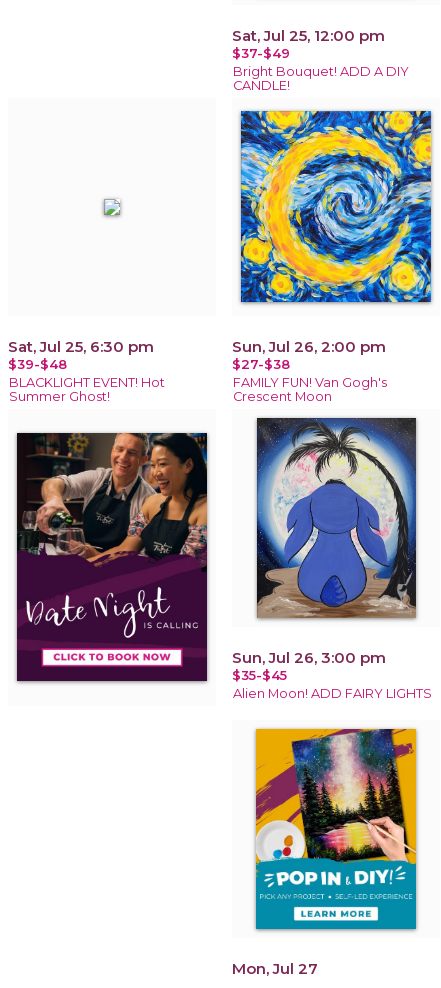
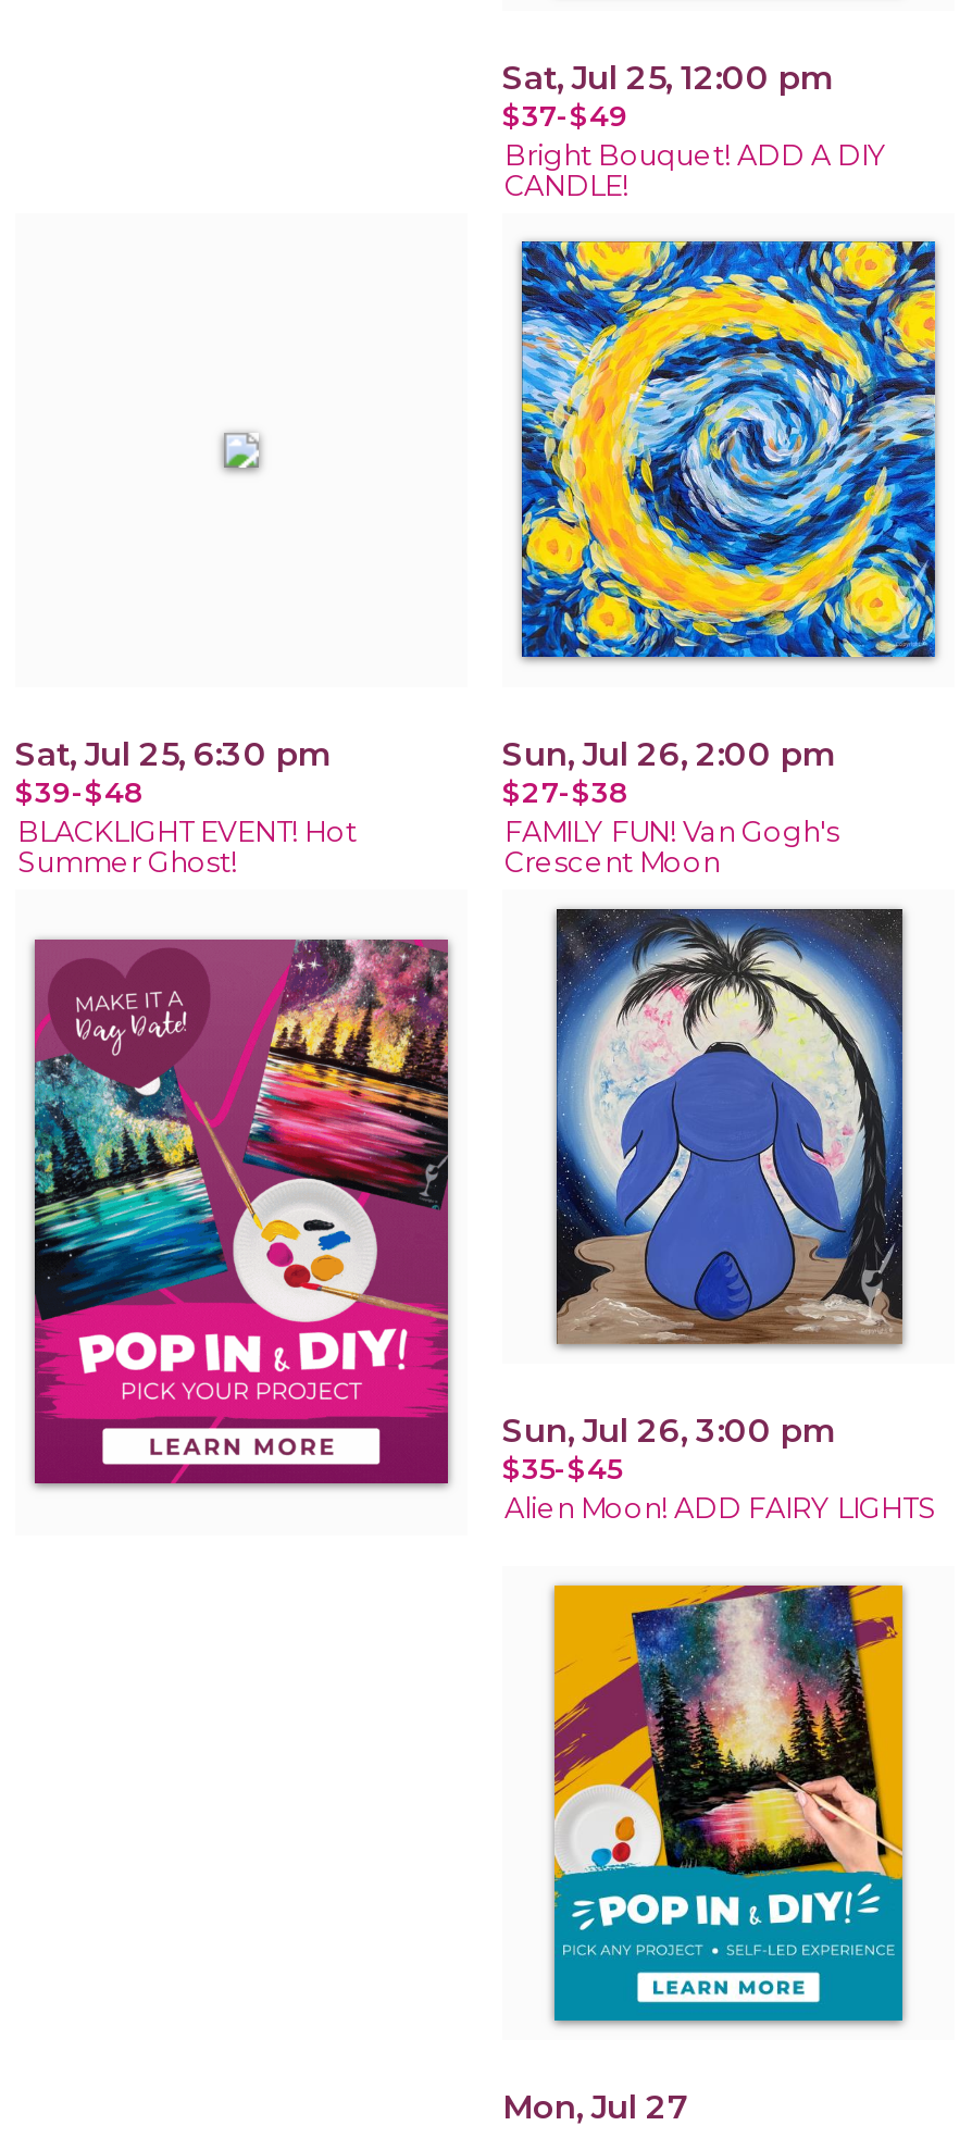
[16,432,208,682] [image] -> [33,937,450,1486] [image]

